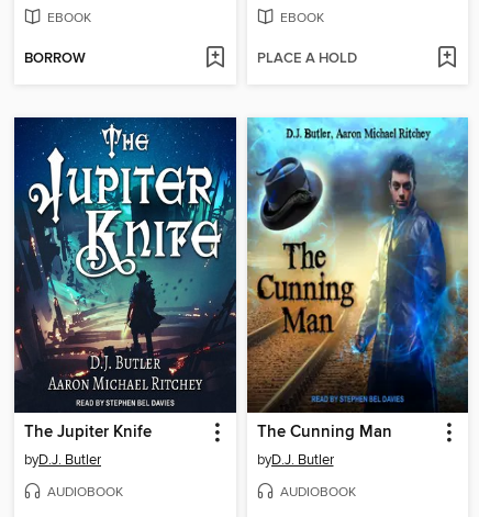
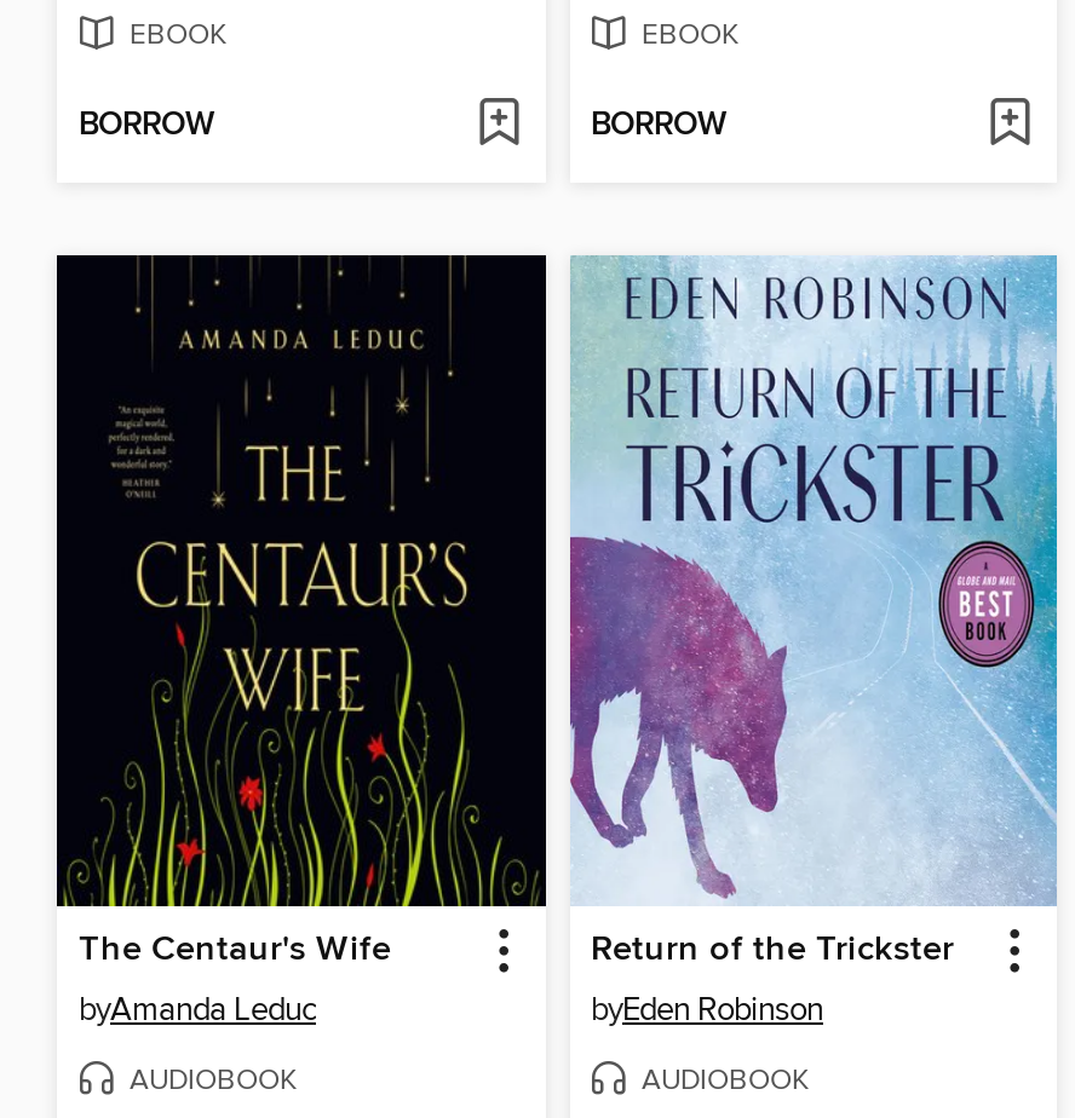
[257,49,357,68] PLACE A HOLD -> [591,105,726,146] BORROW
[13,116,237,468] [image] | The Jupiter Knife | byD.J. Butler -> [54,253,546,1028] [image] | The Centaur's Wife | byAmanda Leduc
[246,117,469,468] [image] | The Cunning Man | byD.J. Butler -> [568,255,1059,1028] [image] | Return of the Trickster | byEden Robinson

